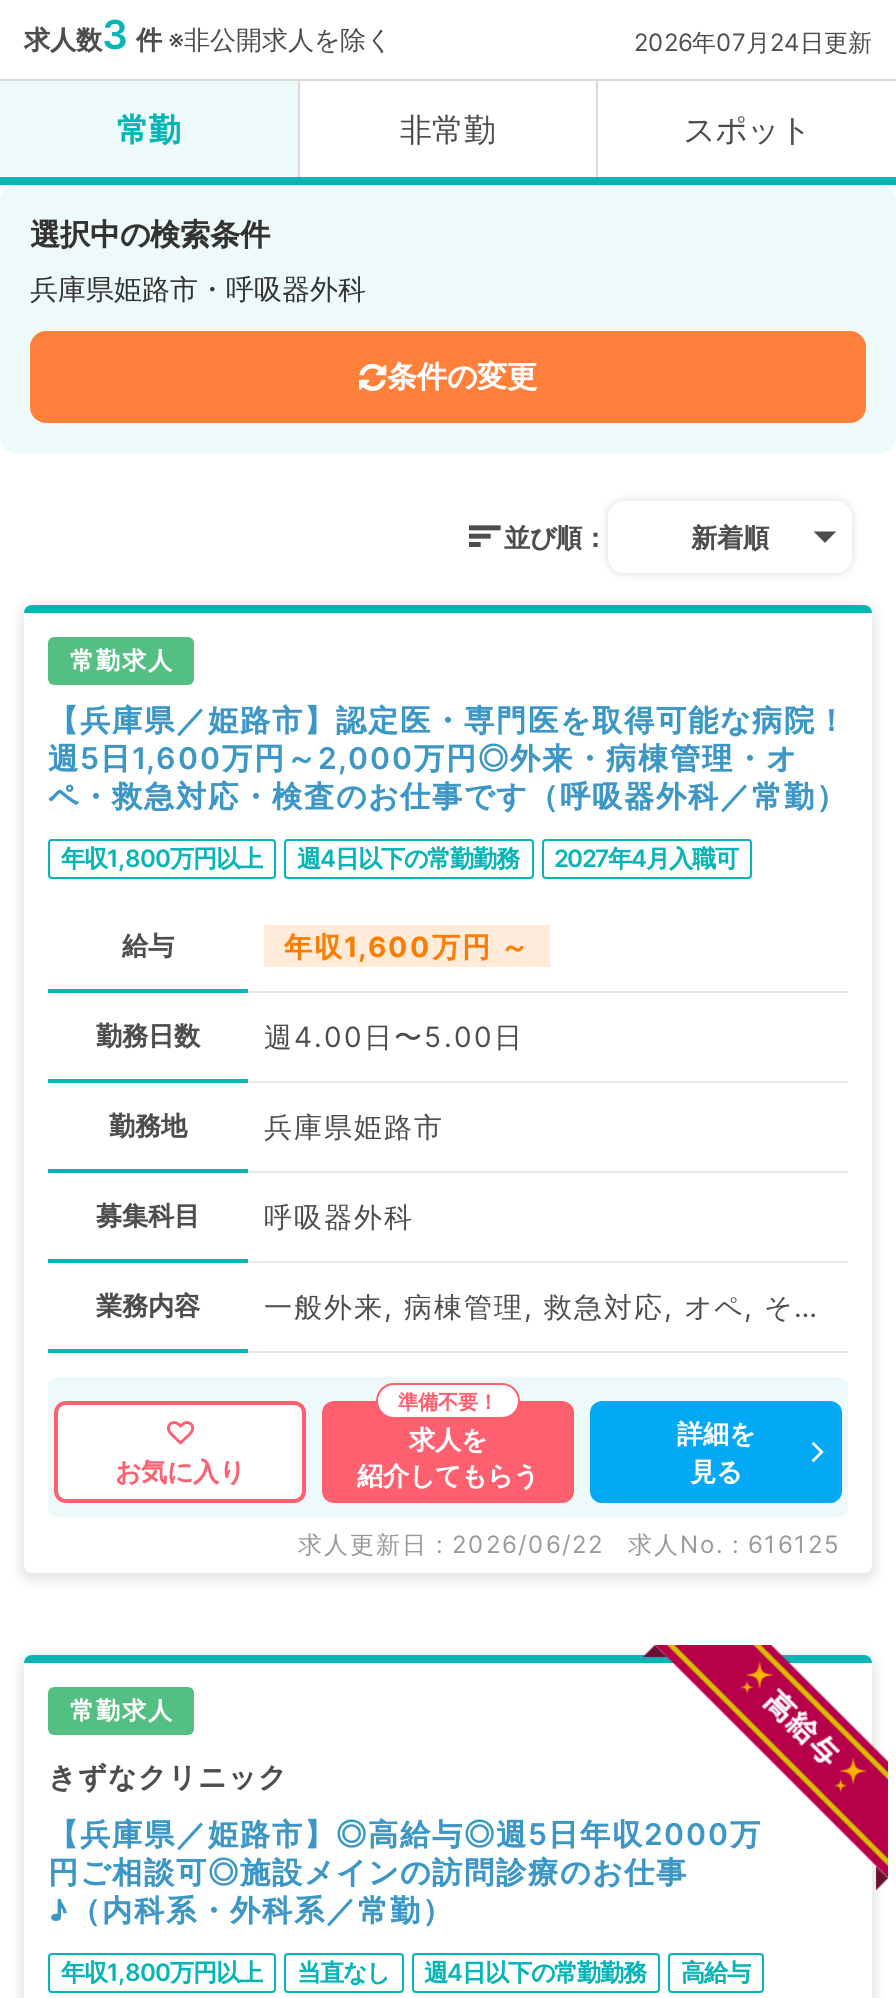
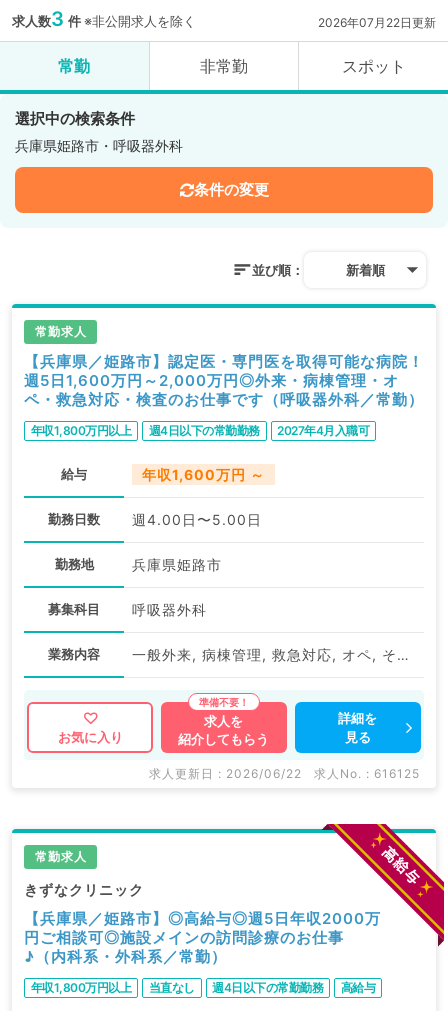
[634,27,872,57] 2026年07月24日更新 -> [318,15,436,30] 2026年07月22日更新

